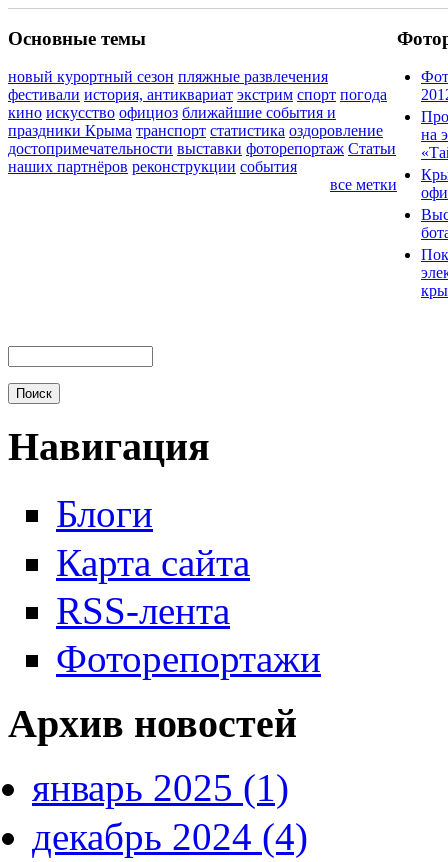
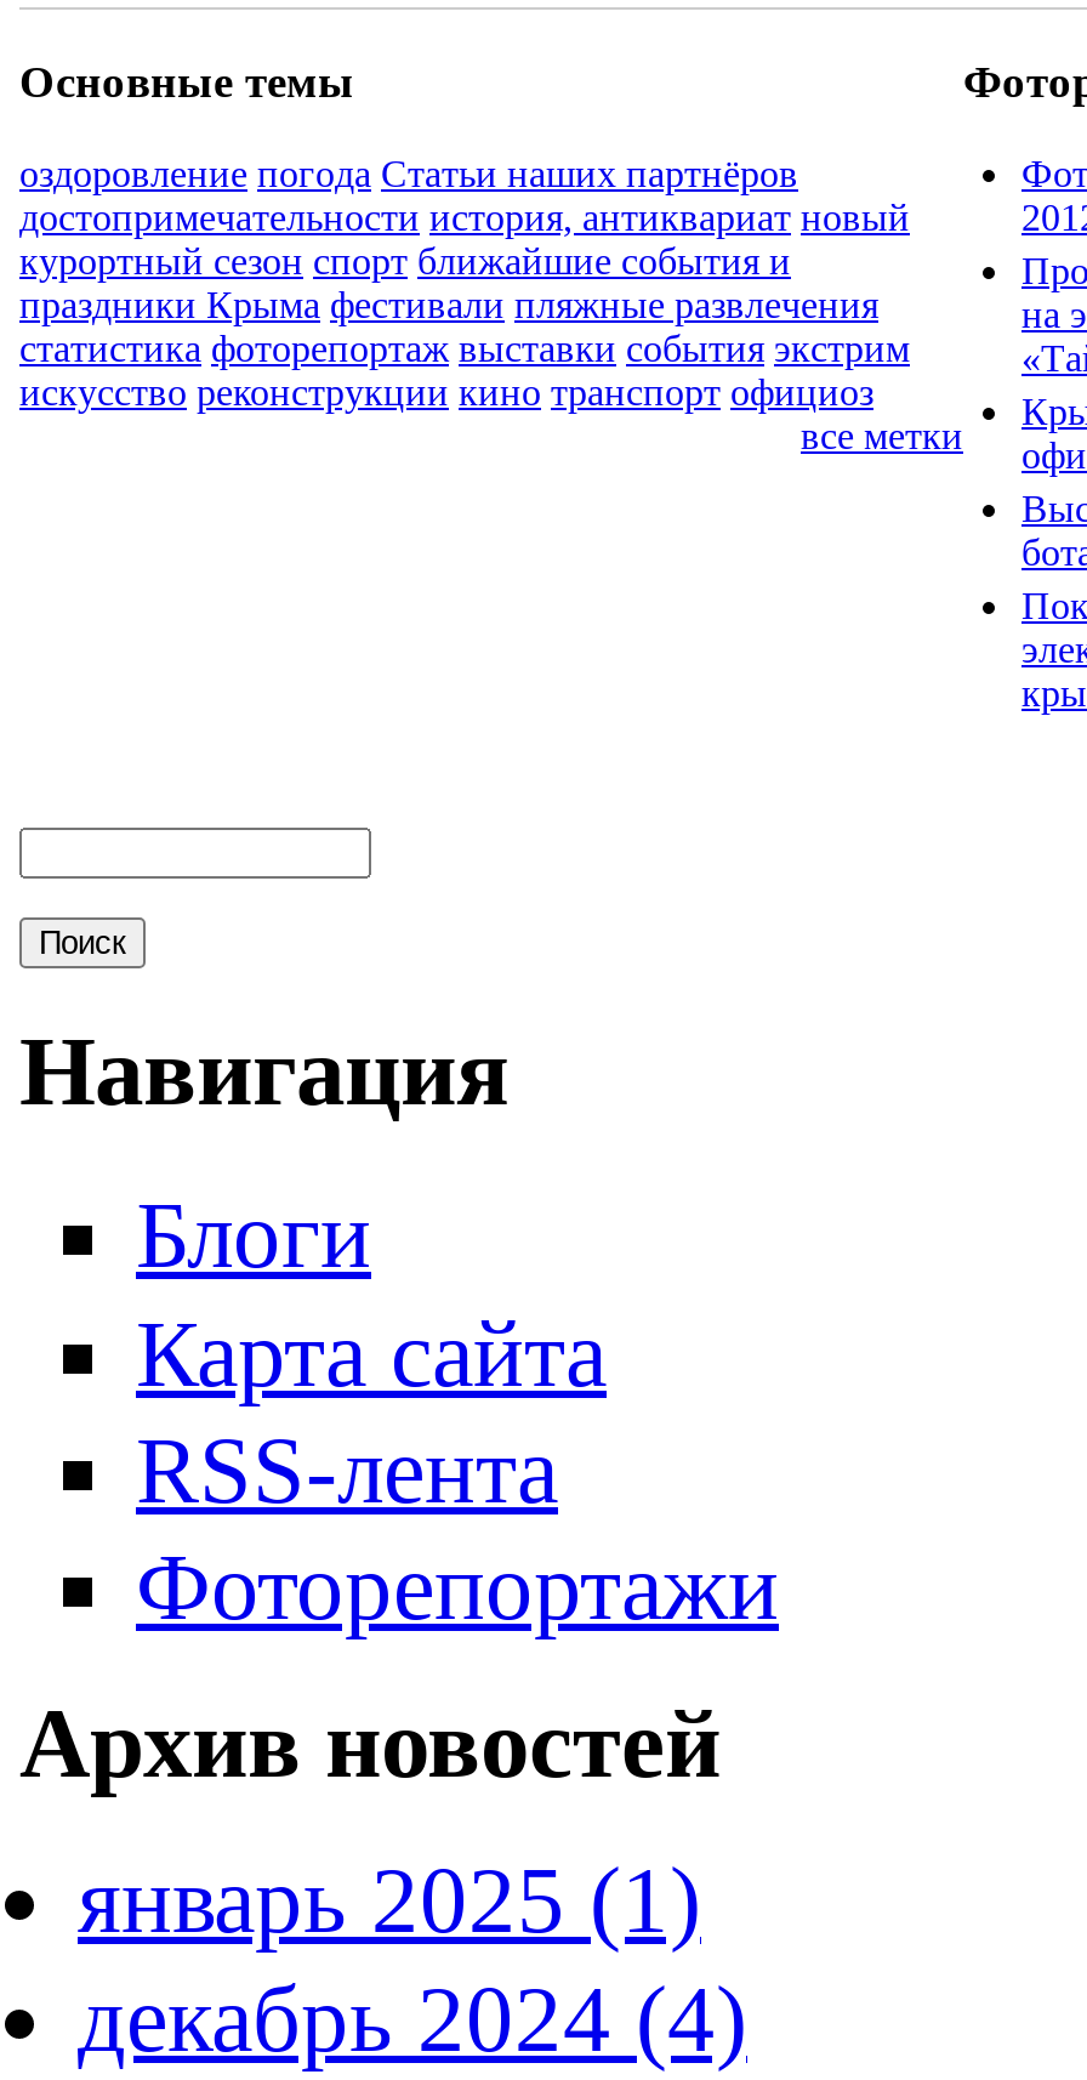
[8,68,396,175] новый курортный сезон пляжные развлечения | фестивали история, антиквариат экстрим спорт погода | кино искусство официоз ближайшие события и | праздники Крыма транспорт статистика оздоровление | достопримечательности выставки фоторепортаж Статьи | наших партнёров реконструкции события -> [19,153,910,413] оздоровление погода Статьи наших партнёров | достопримечательности история, антиквариат новый | курортный сезон спорт ближайшие события и | праздники Крыма фестивали пляжные развлечения | статистика фоторепортаж выставки события экстрим | искусство реконструкции кино транспорт официоз

